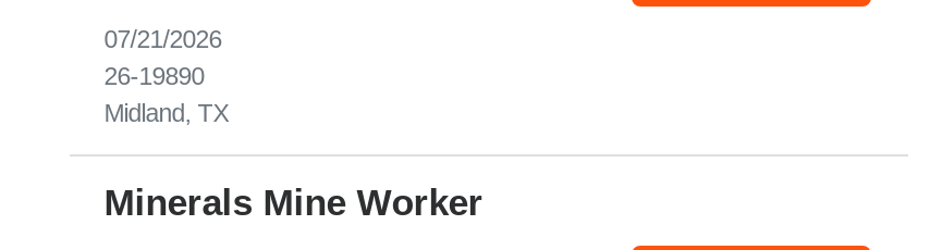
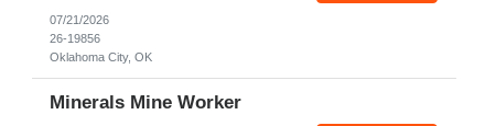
[104,63,228,126] 26-19890 | Midland, TX -> [49,32,152,63] 26-19856 | Oklahoma City, OK

